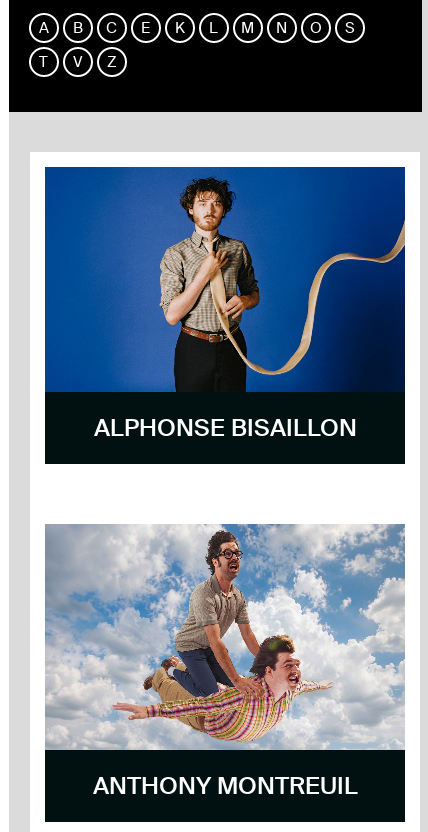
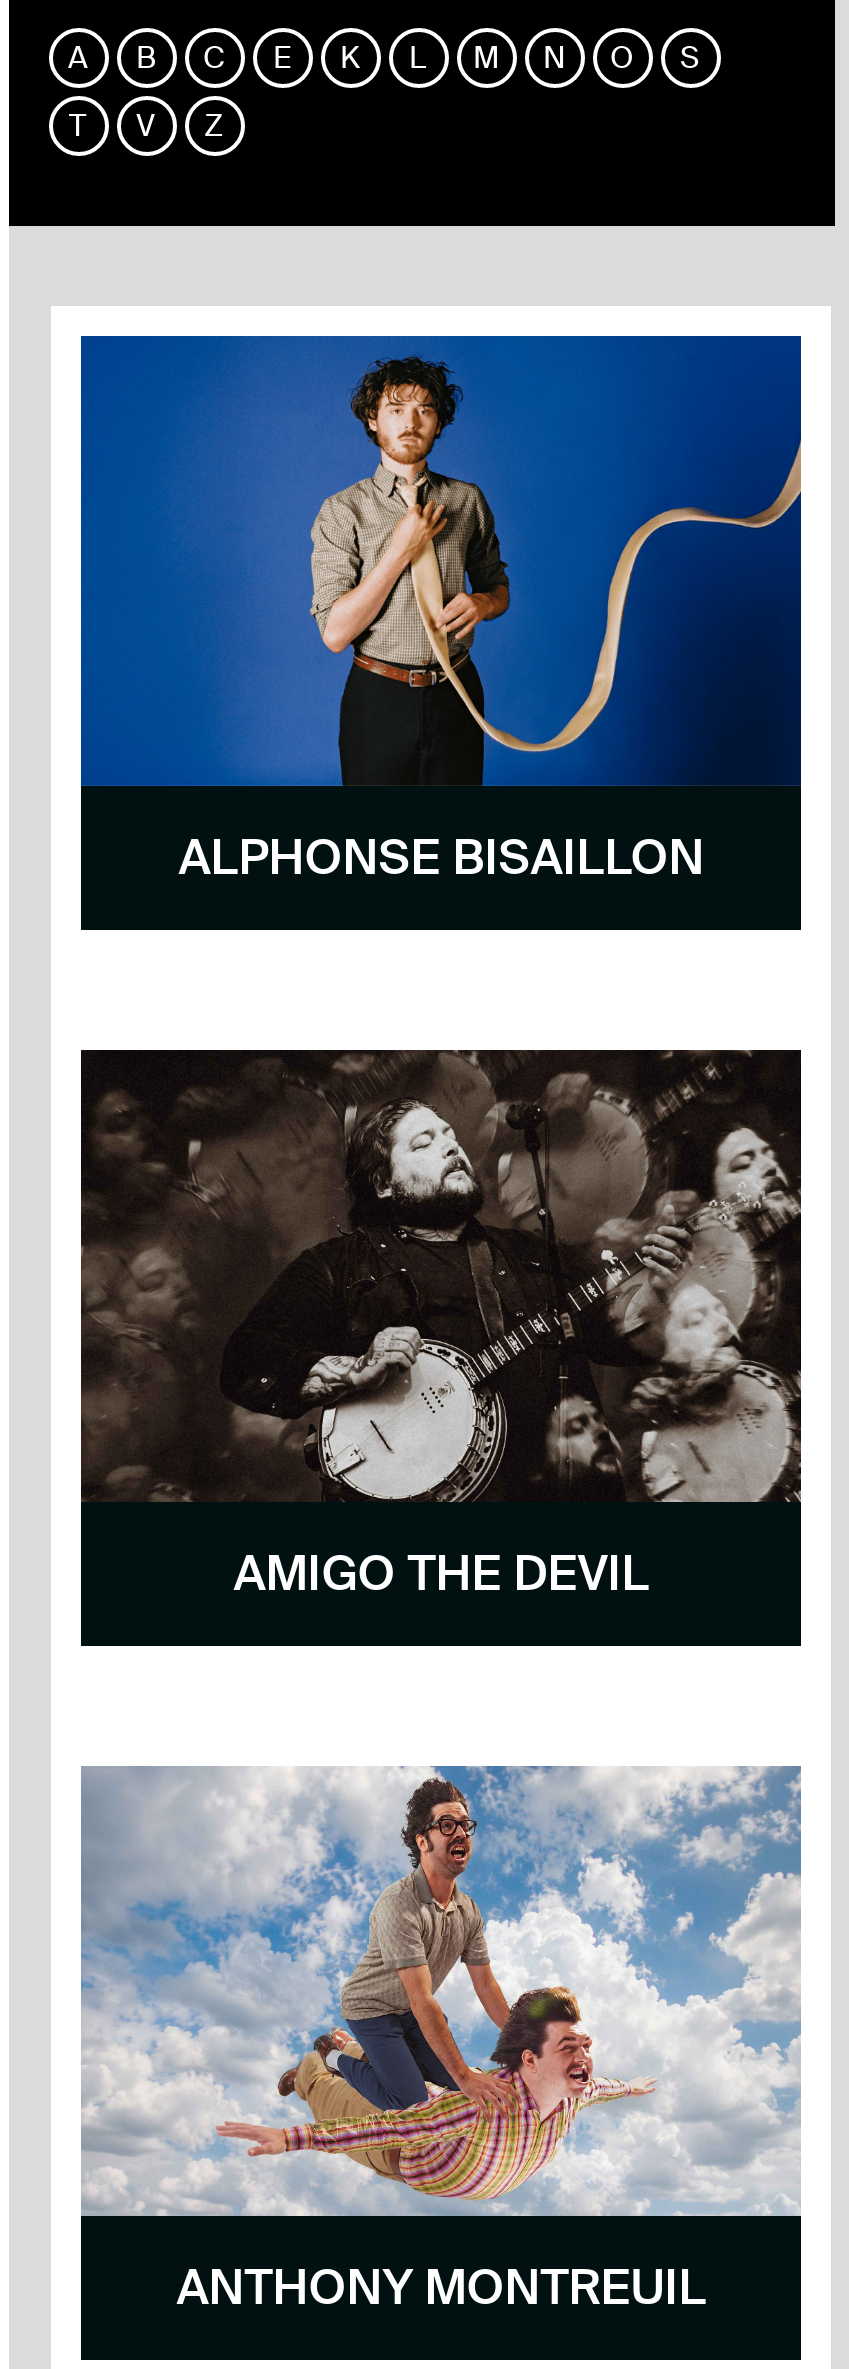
none -> [79,1048,803,1604] [image] | AMIGO THE DEVIL

